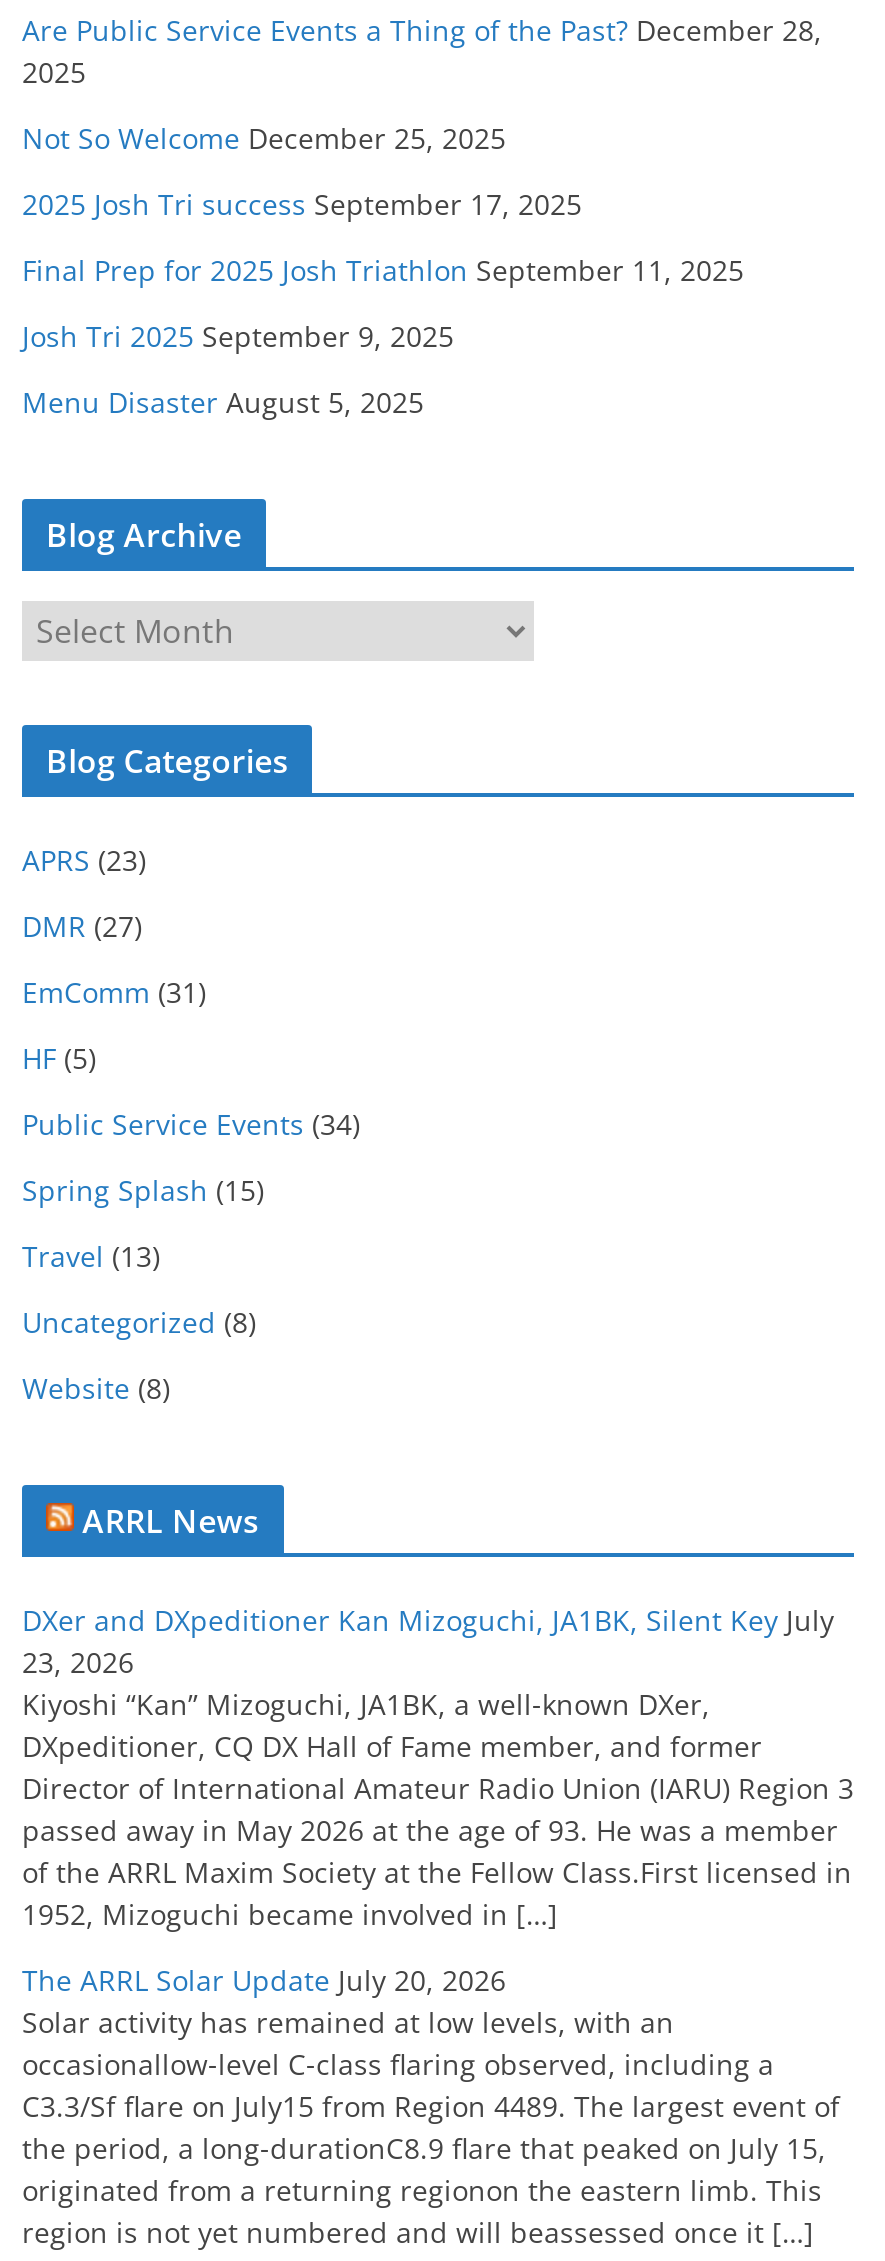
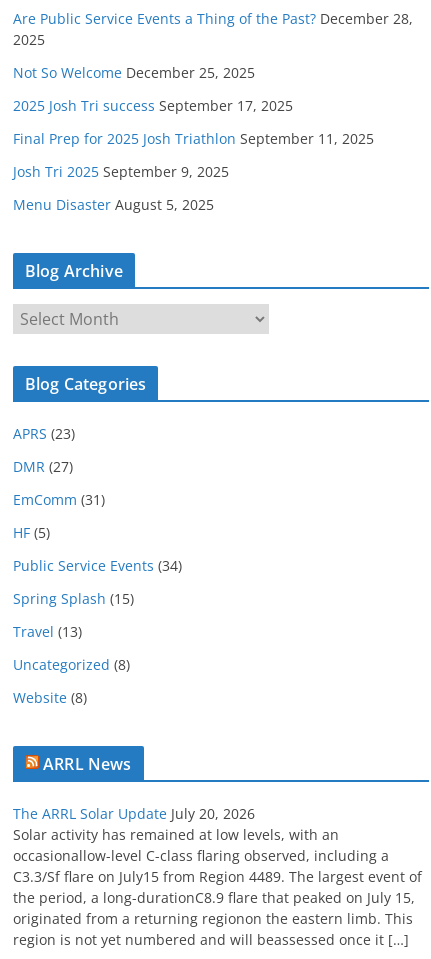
[22,1601,854,1933] DXer and DXpeditioner Kan Mizoguchi, JA1BK, Silent Key July | 23, 2026 | Kiyoshi “Kan” Mizoguchi, JA1BK, a well-known DXer, | DXpeditioner, CQ DX Hall of Fame member, and former | Director of International Amateur Radio Union (IARU) Region 3 | passed away in May 2026 at the age of 93. He was a member | of the ARRL Maxim Society at the Fellow Class.First licensed in | 1952, Mizoguchi became involved in […] -> none

